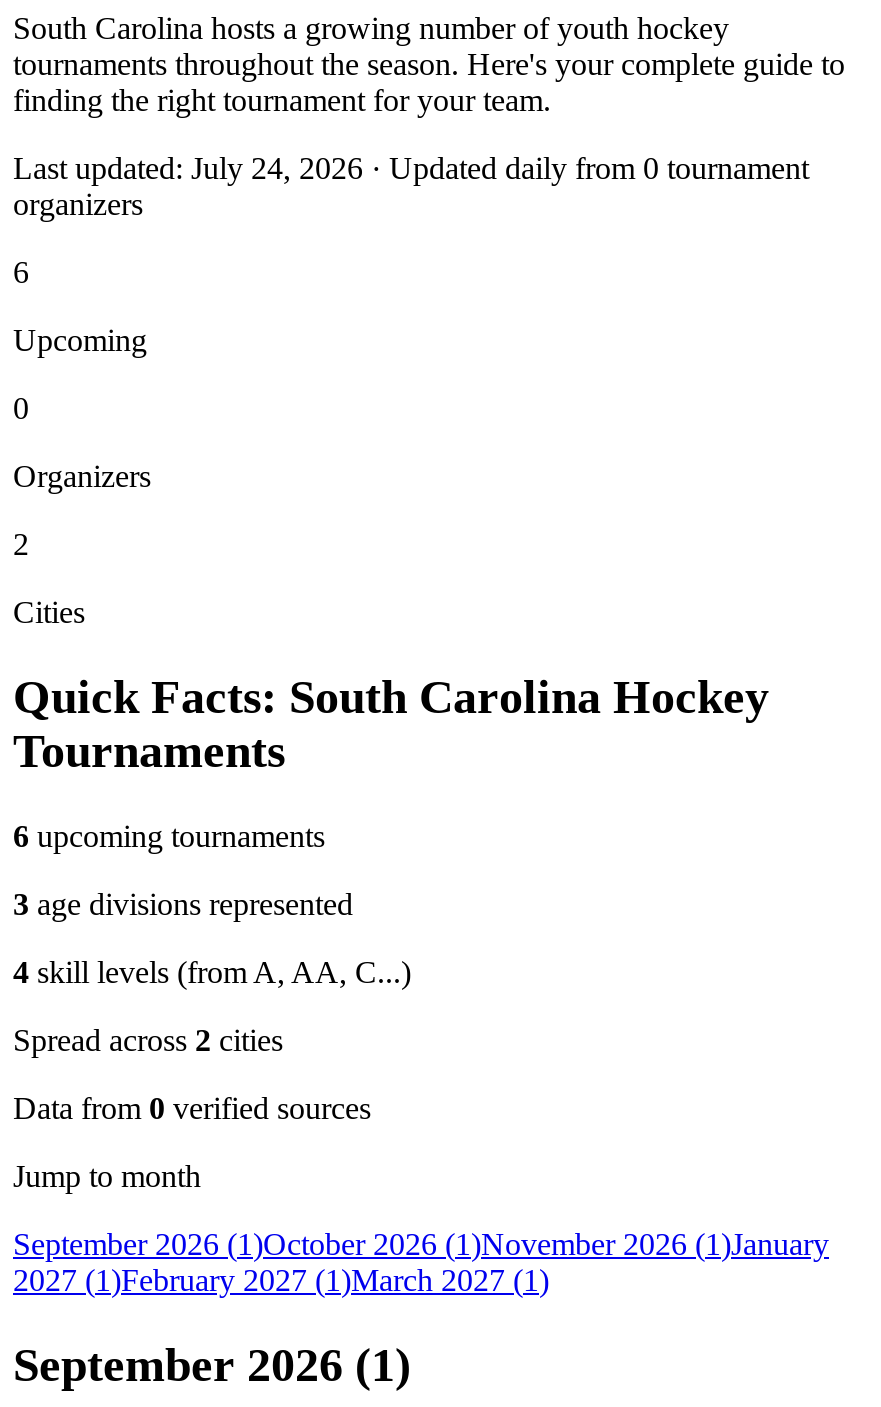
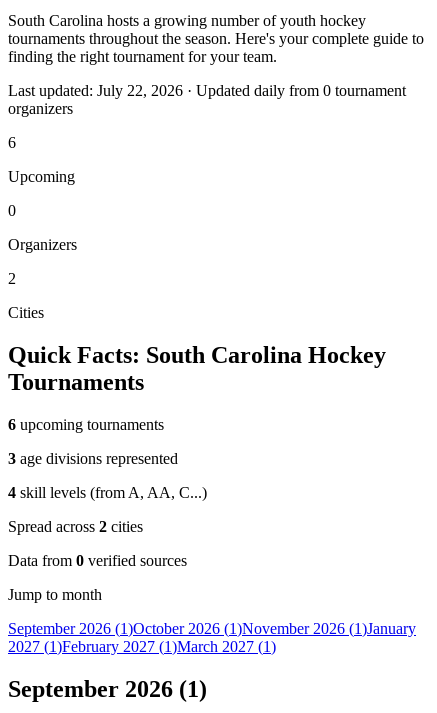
[13,151,809,185] Last updated: July 24, 2026 · Updated daily from 0 tournament -> [8,82,406,99] Last updated: July 22, 2026 · Updated daily from 0 tournament

